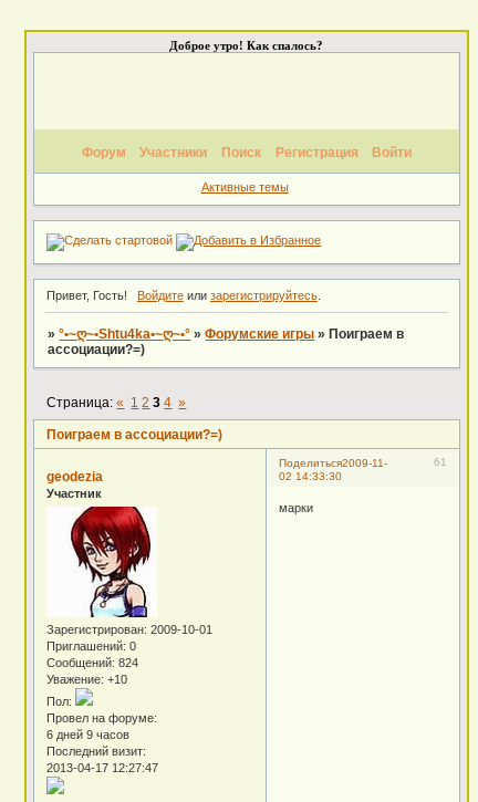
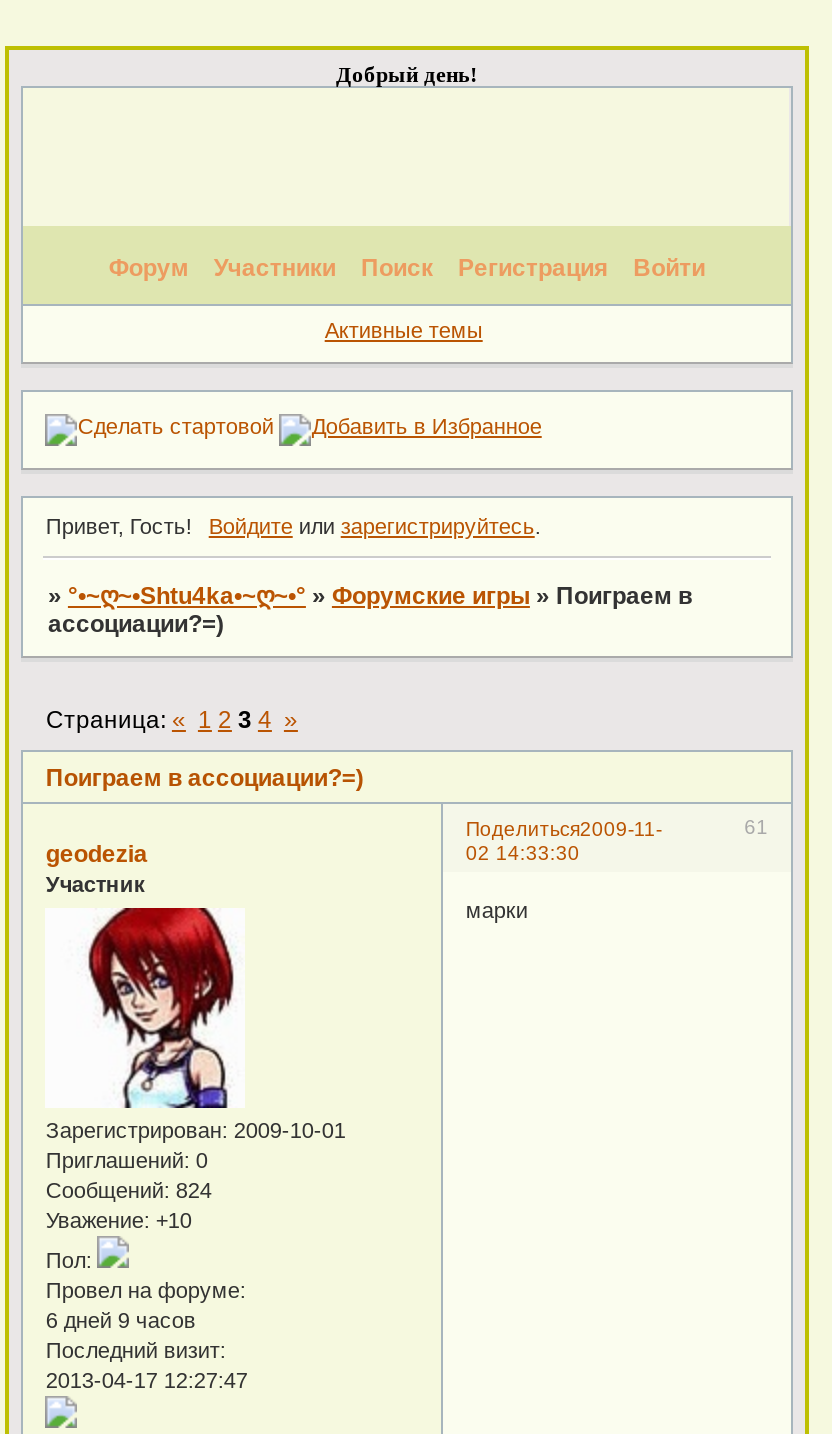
[170,39,324,52] Доброе утро! Как спалось? -> [336,62,478,86] Добрый день!

